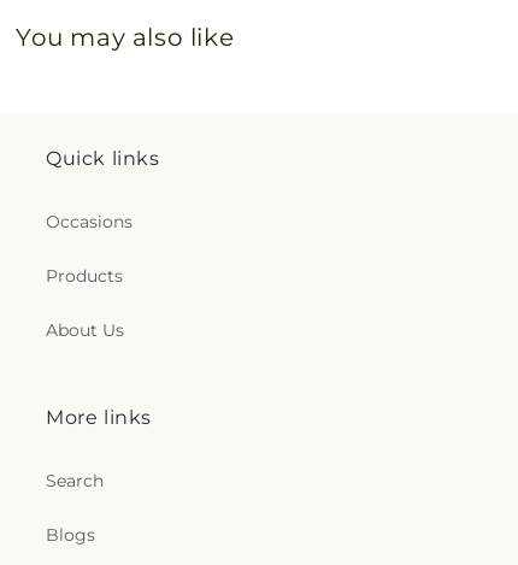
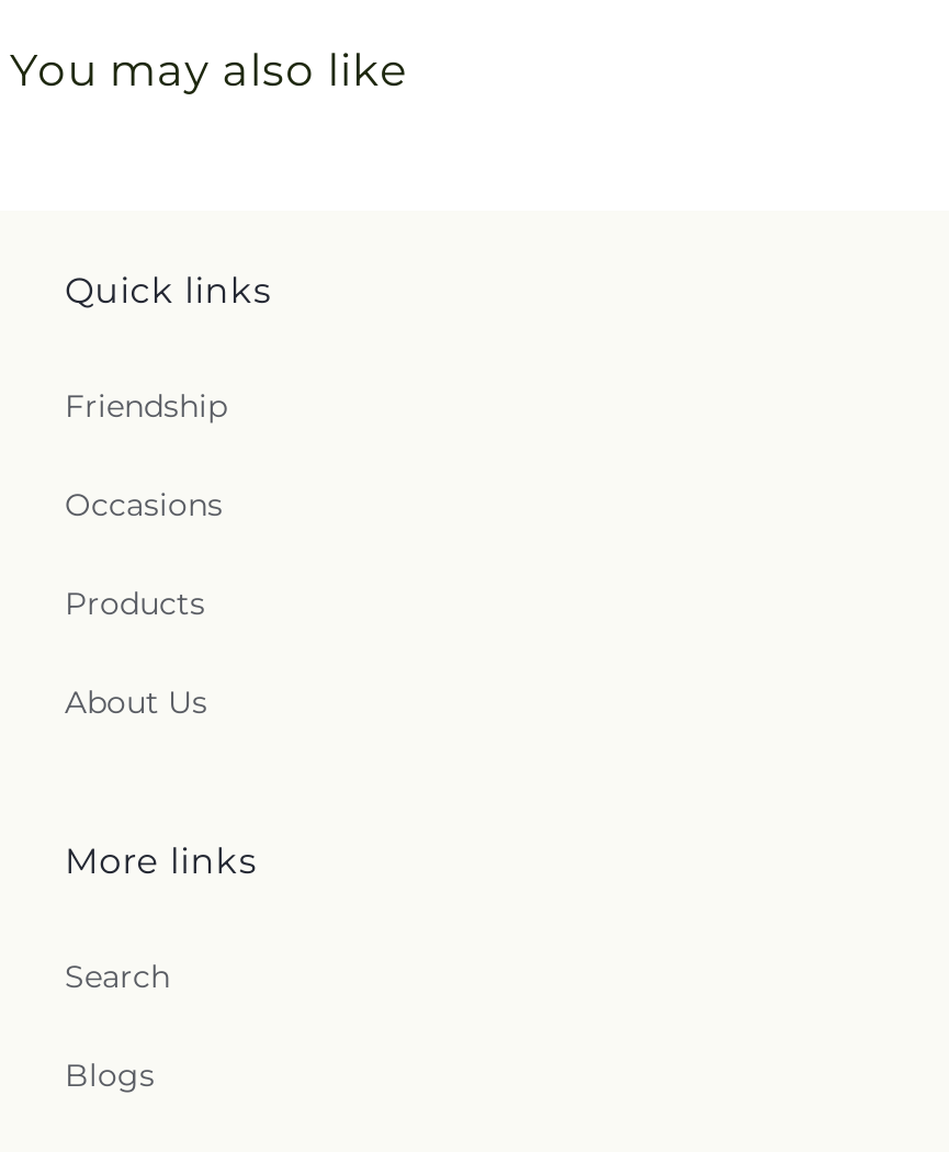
none -> [65,387,227,426] Friendship

